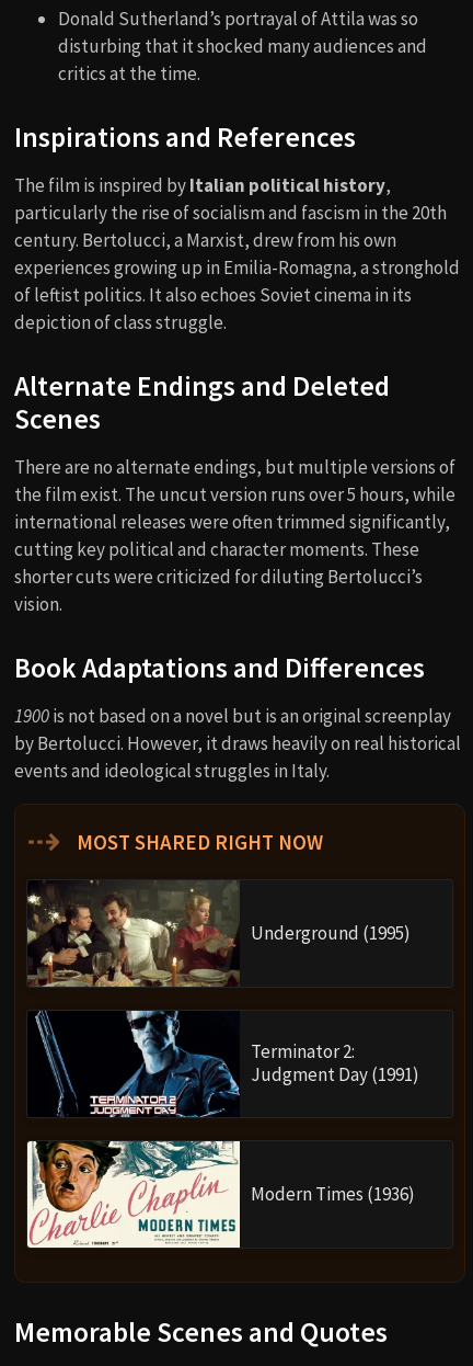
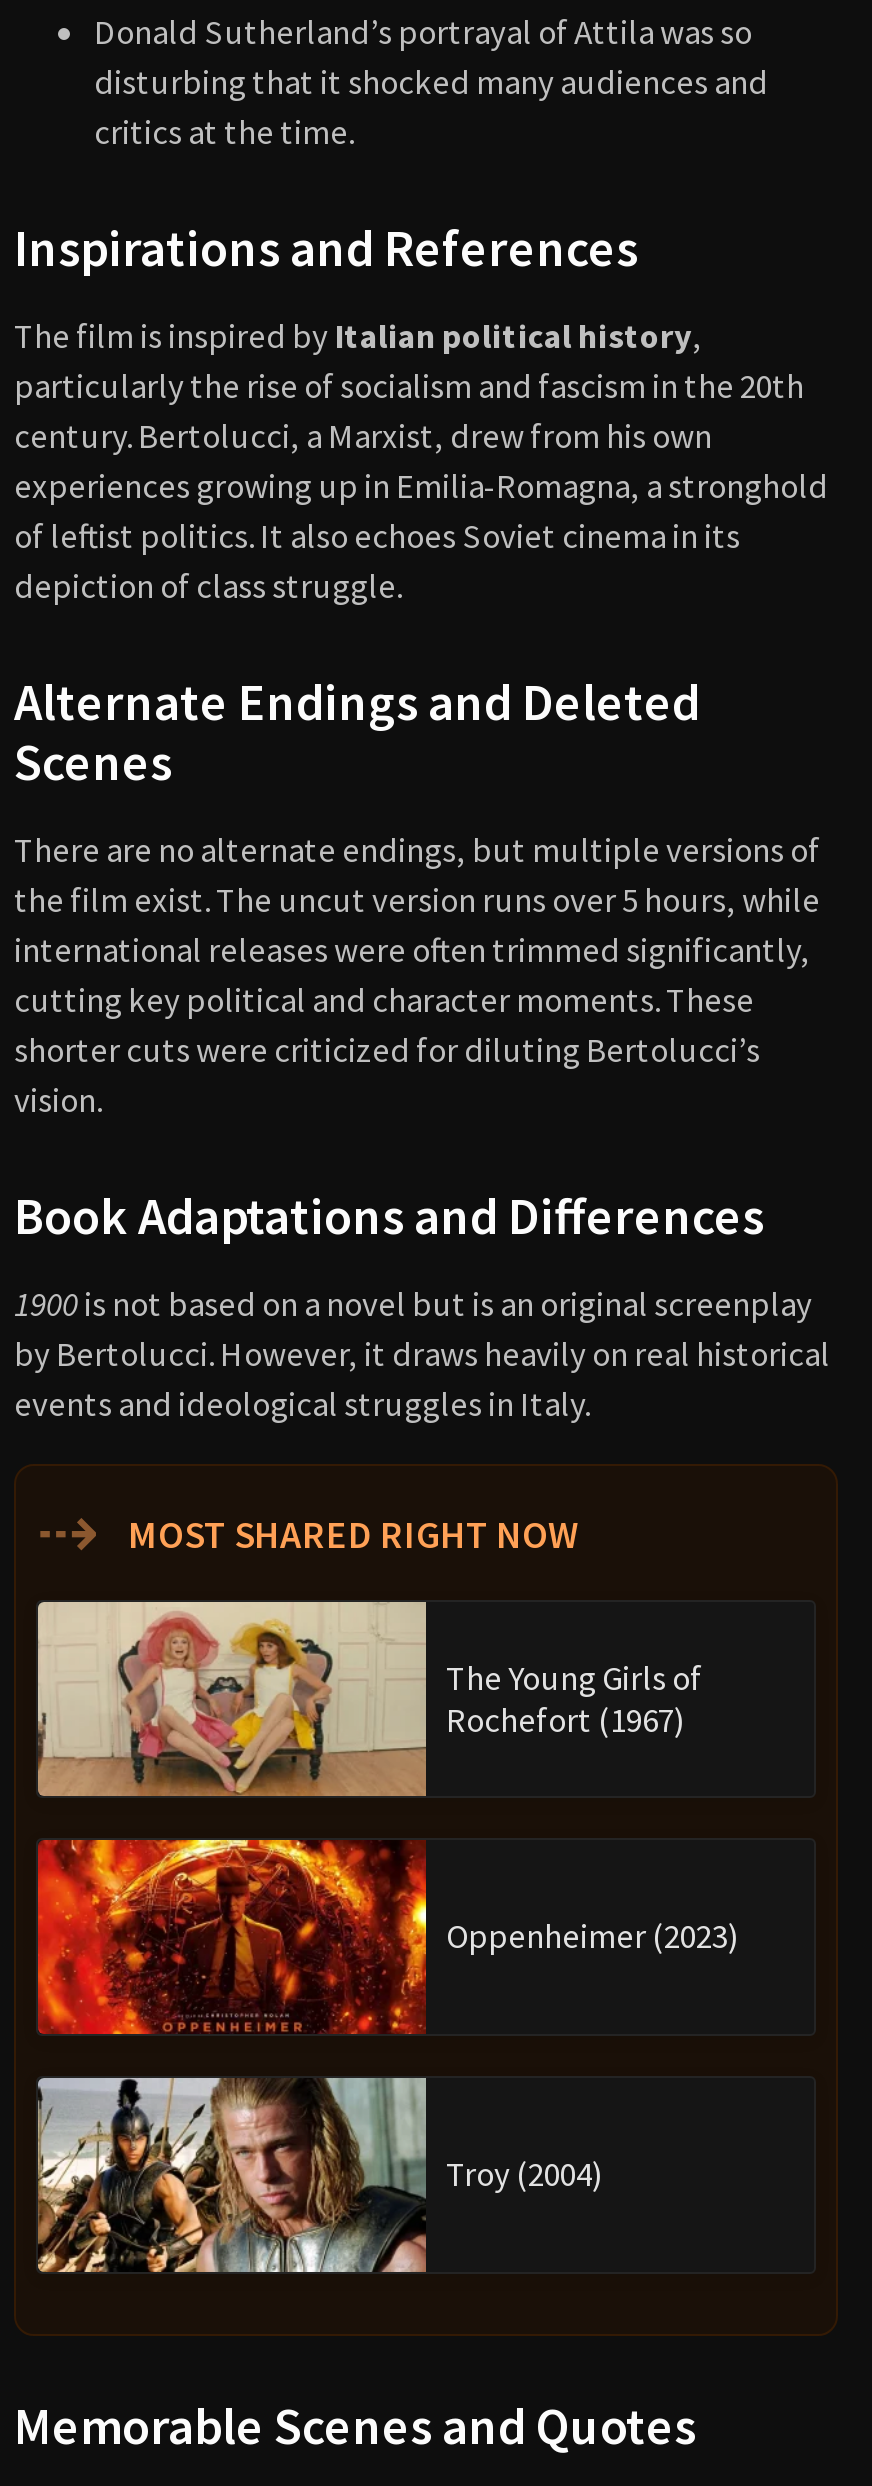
[27,879,411,987] [image] | Underground (1995) -> [36,1599,702,1799] [image] | The Young Girls of | Rochefort (1967)
[27,1010,419,1118] [image] | Terminator 2: | Judgment Day (1991) -> [36,1837,740,2037] [image] | Oppenheimer (2023)
[26,1140,415,1249] [image] | Modern Times (1936) -> [36,2075,604,2275] [image] | Troy (2004)

